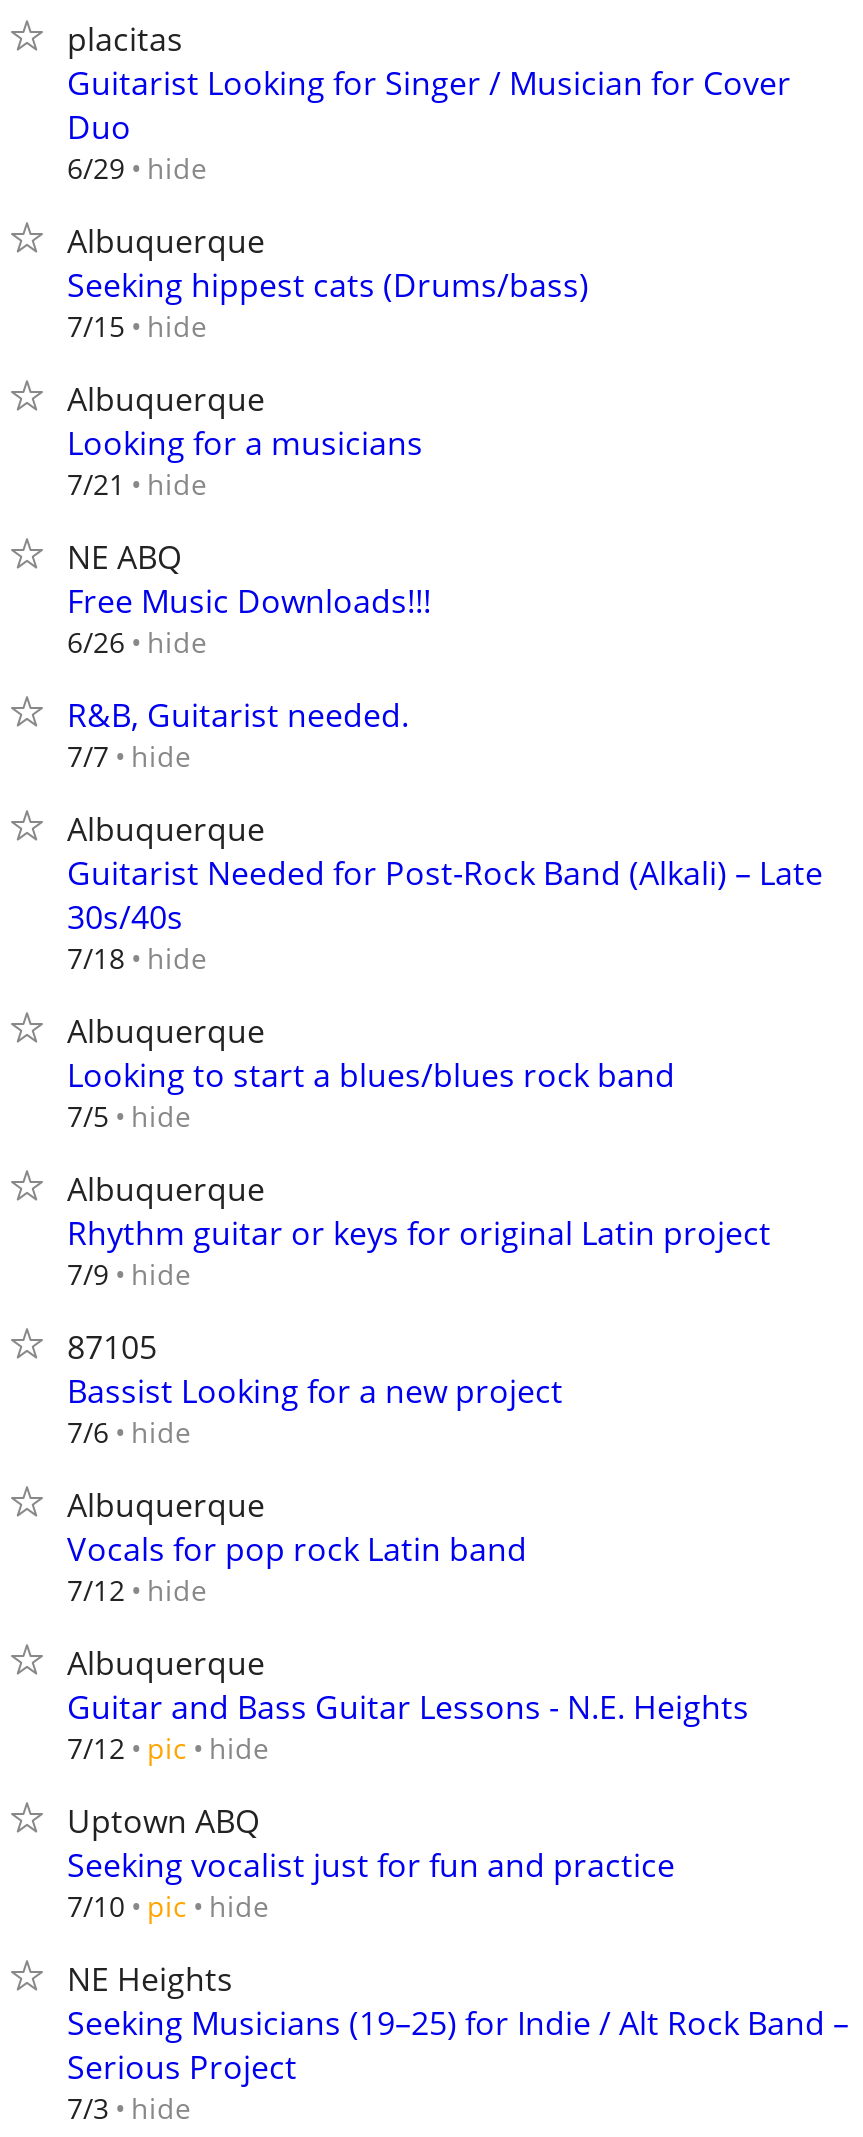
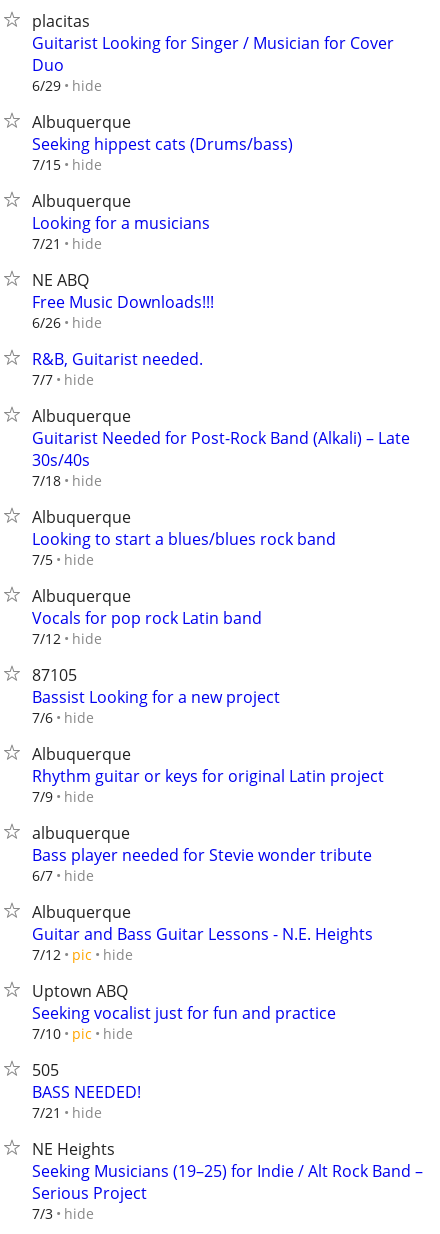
moved [67,1211,771,1293] -> [32,765,384,806]: Rhythm guitar or keys for original Latin project | 7/9 hide
moved [67,1527,527,1609] -> [32,607,262,648]: Vocals for pop rock Latin band | 7/12 hide
none -> [32,822,372,885] albuquerque | Bass player needed for Stevie wonder tribute | 6/7 hide
none -> [32,1059,141,1122] 505 | BASS NEEDED! | 7/21 hide

